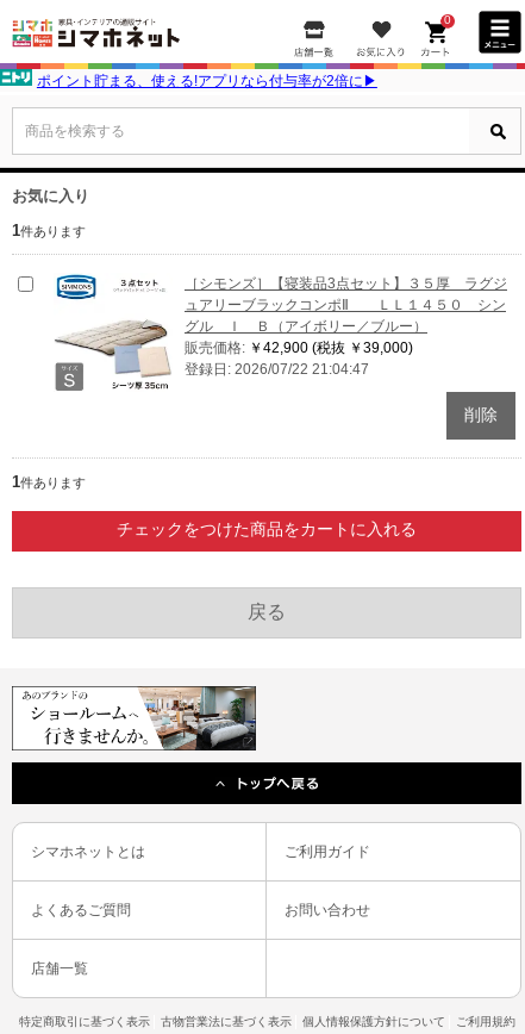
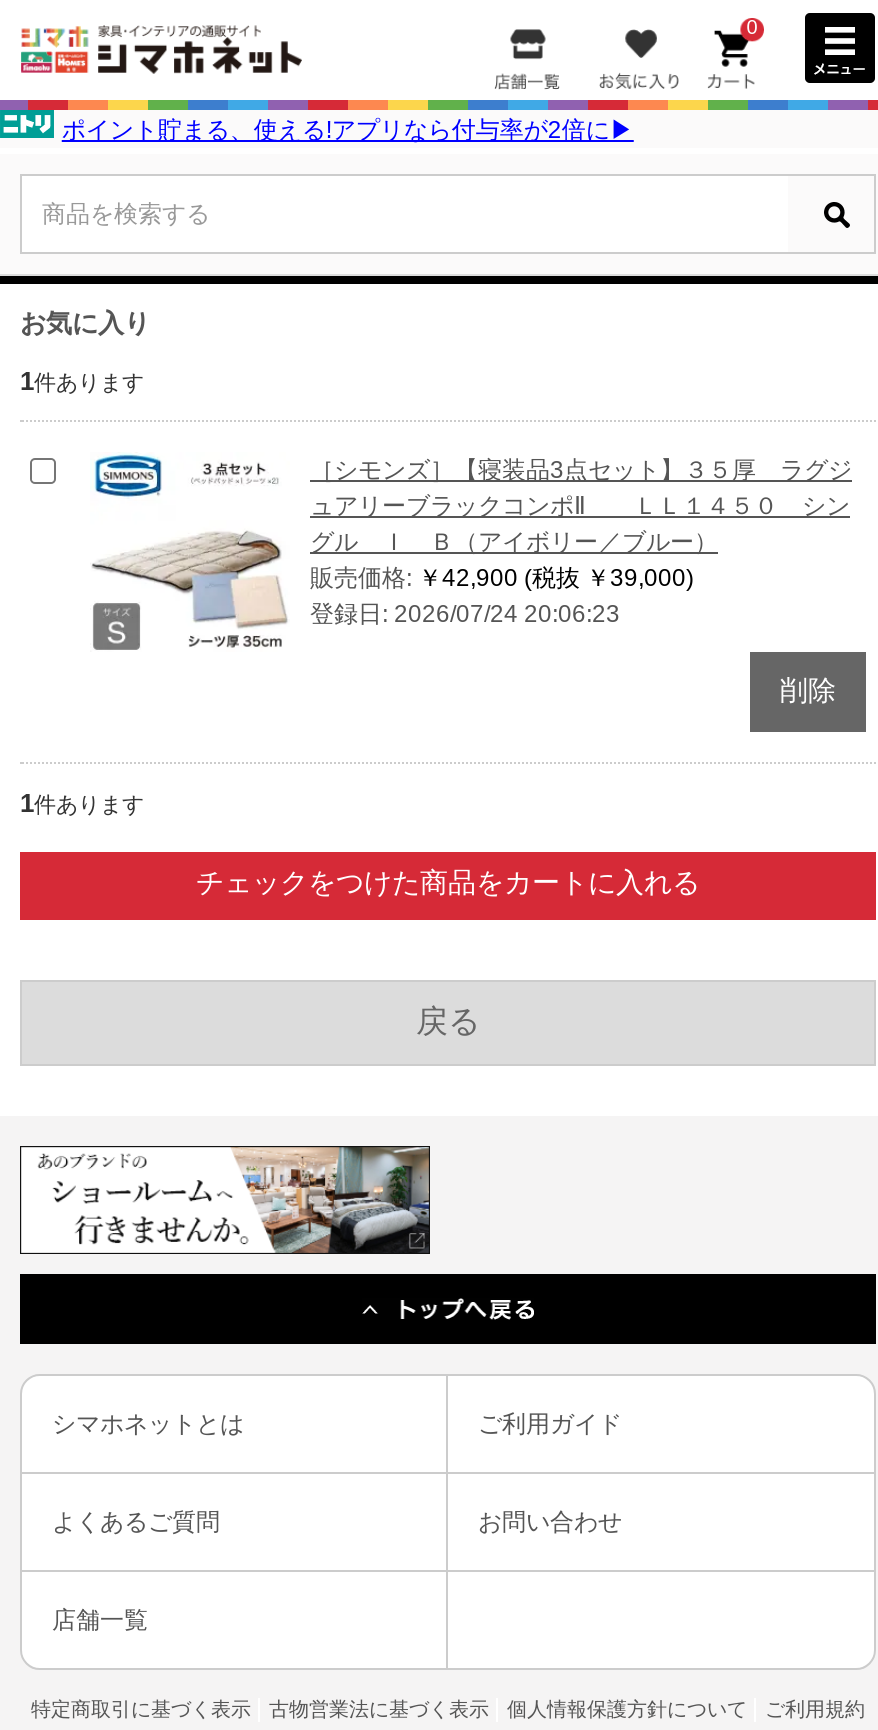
[185,361,369,378] 登録日: 2026/07/22 21:04:47 -> [310,600,620,628] 登録日: 2026/07/24 20:06:23

